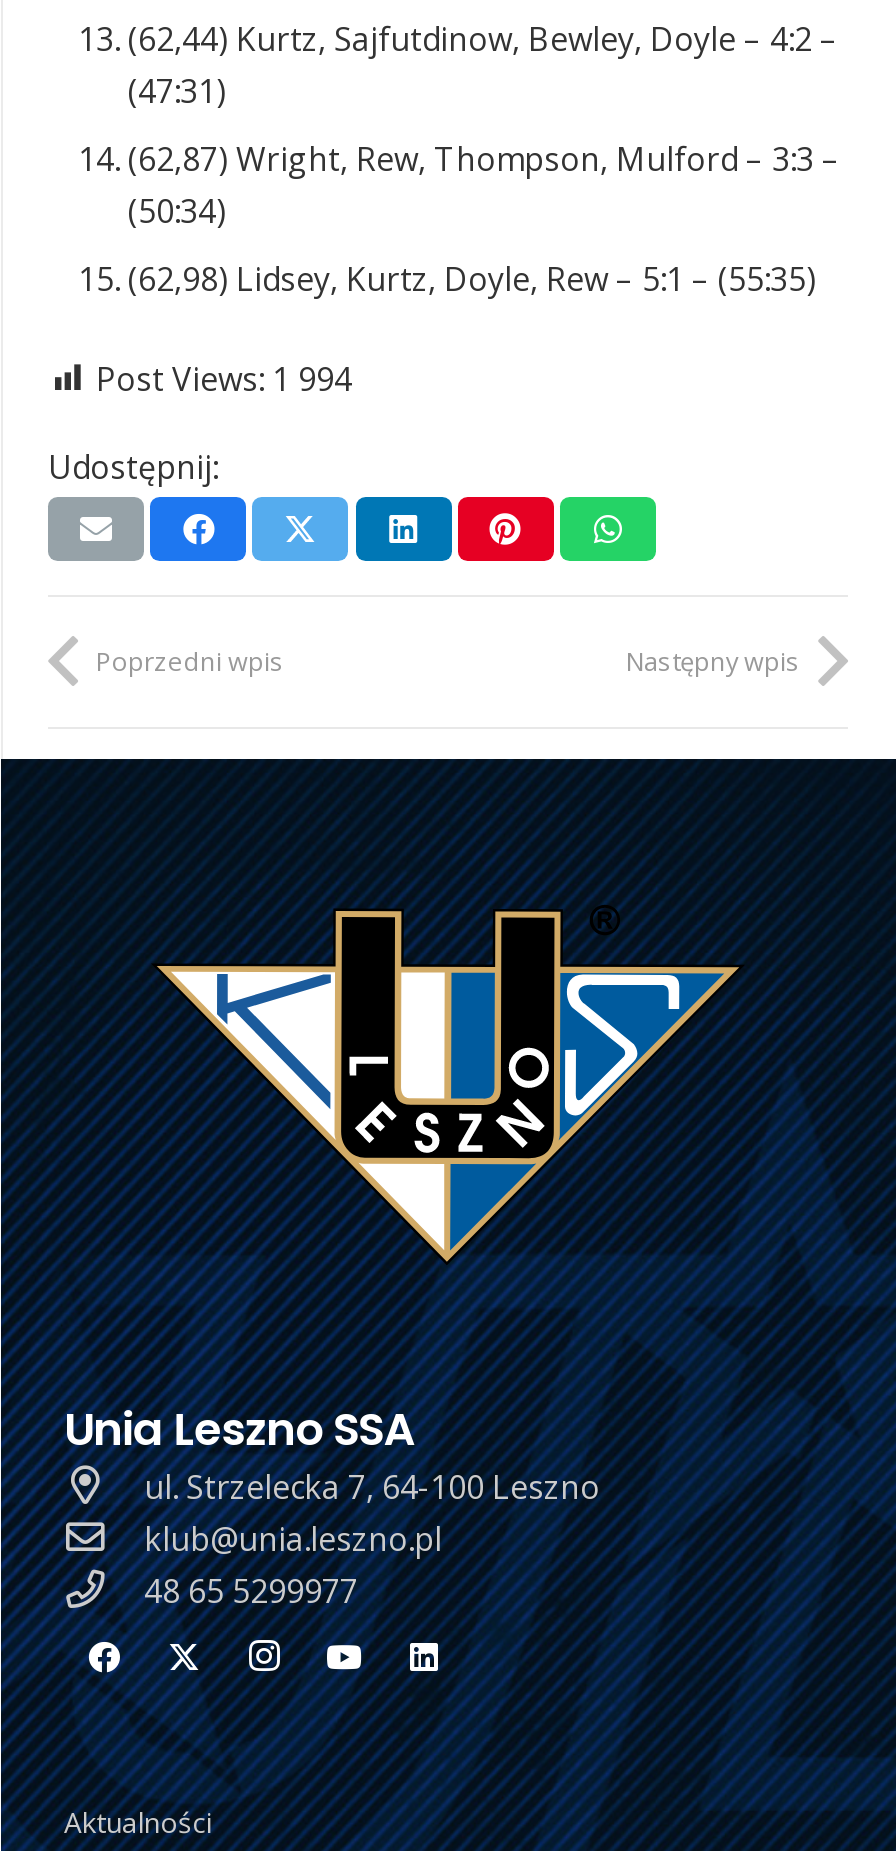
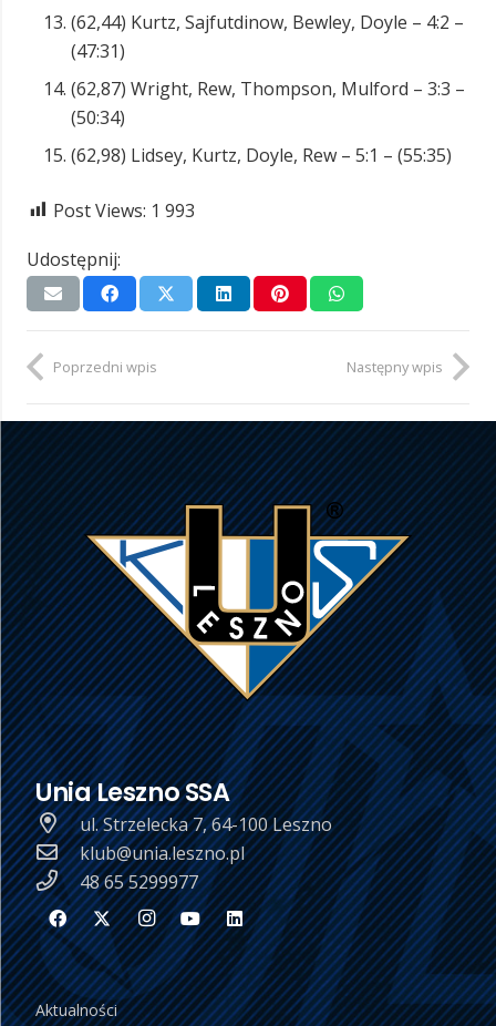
[96,356,352,400] Post Views: 1 994 -> [53,198,195,222] Post Views: 1 993

